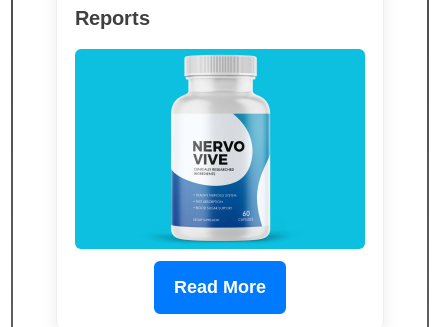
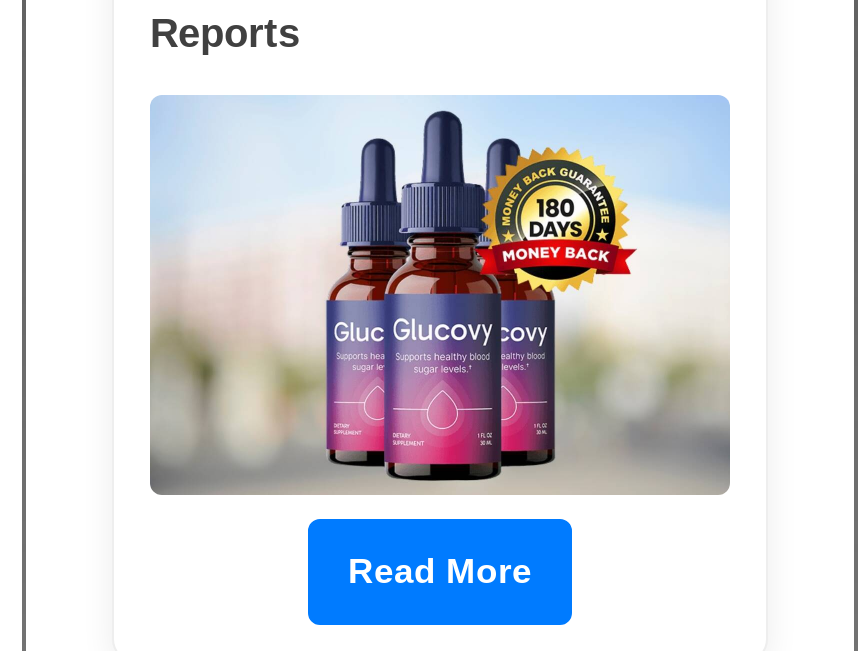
[74,48,366,250] [image] -> [148,95,732,497] [image]

